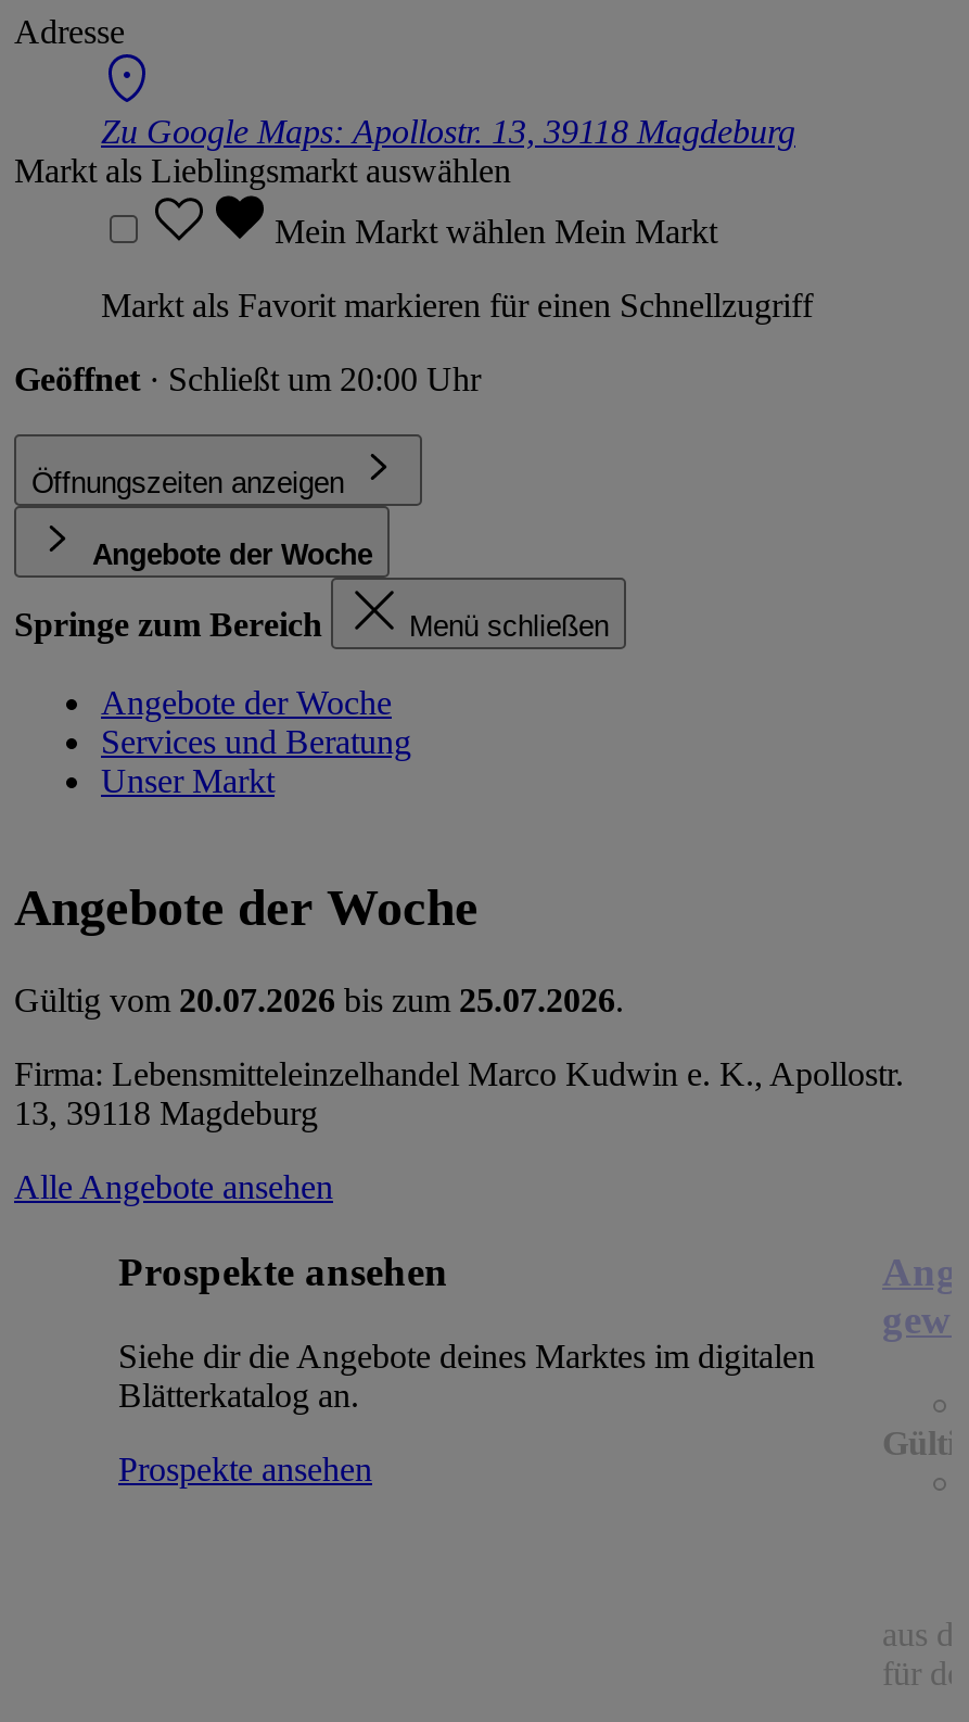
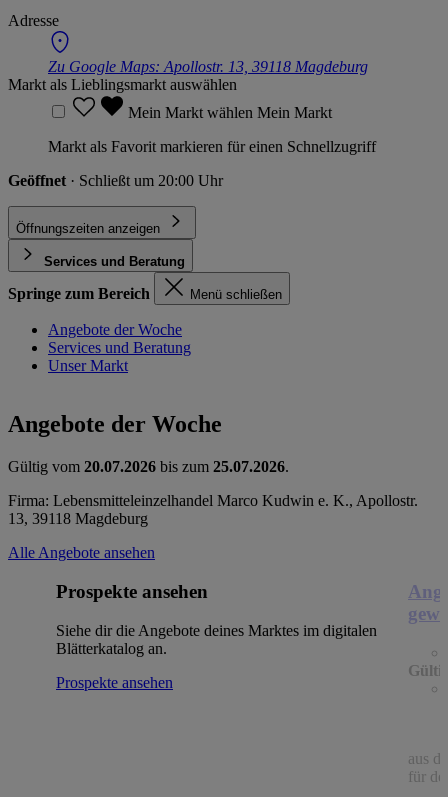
[92,537,372,570] Angebote der Woche -> [44,253,185,268] Services und Beratung

